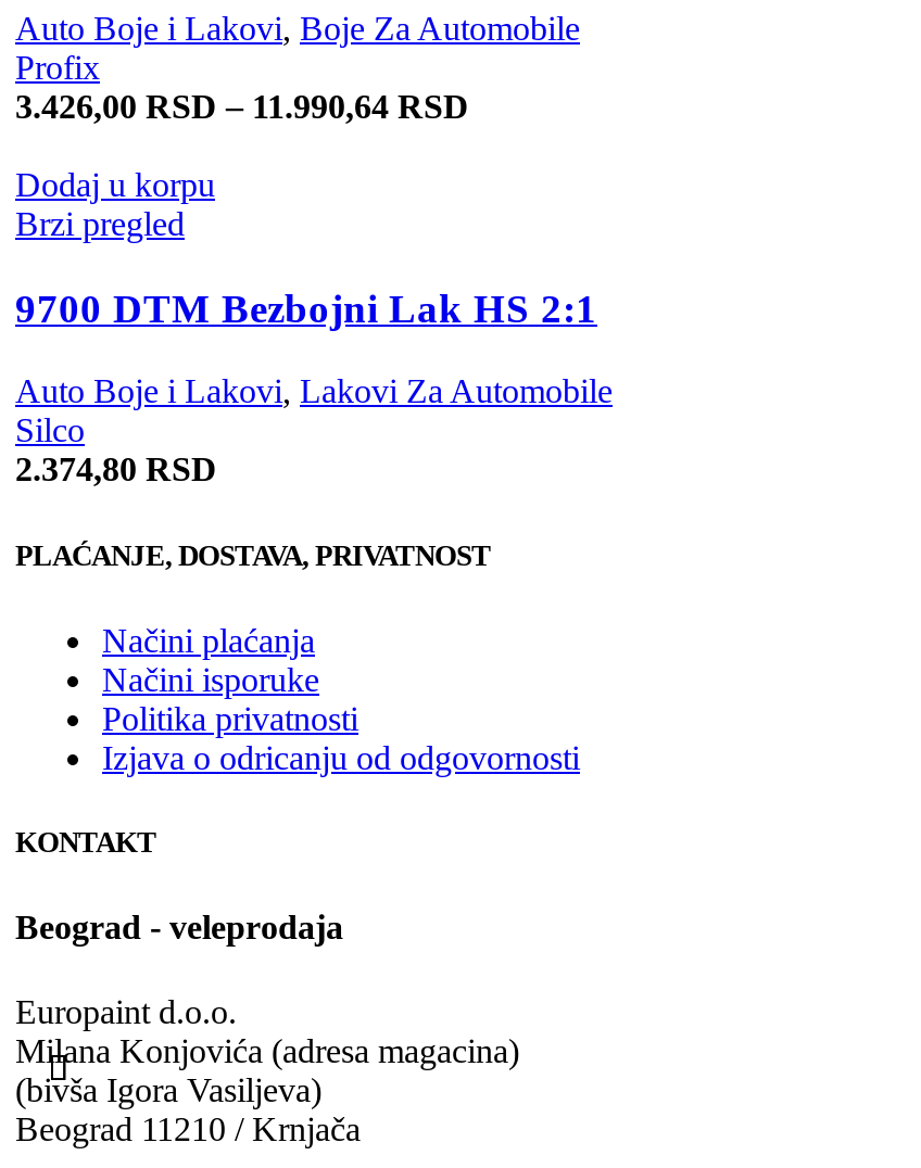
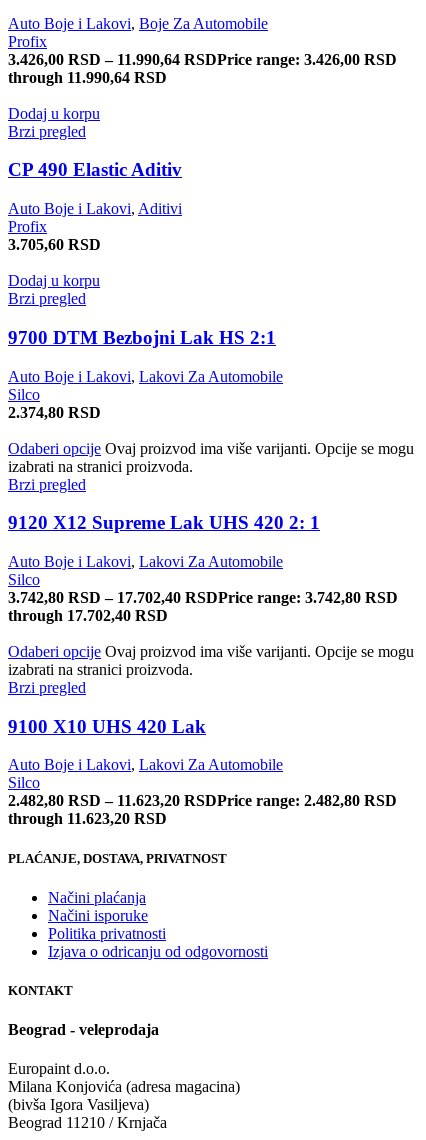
[15,88,469,125] 3.426,00 RSD – 11.990,64 RSD -> [8,51,397,253] 3.426,00 RSD – 11.990,64 RSDPrice range: 3.426,00 RSD | through 11.990,64 RSD | Dodaj u korpu | Brzi pregled | CP 490 Elastic Aditiv | Auto Boje i Lakovi, Aditivi | Profix | 3.705,60 RSD
none -> [8,439,414,827] Odaberi opcije Ovaj proizvod ima više varijanti. Opcije se mogu | izabrati na stranici proizvoda. | Brzi pregled | 9120 X12 Supreme Lak UHS 420 2: 1 | Auto Boje i Lakovi, Lakovi Za Automobile | Silco | 3.742,80 RSD – 17.702,40 RSDPrice range: 3.742,80 RSD | through 17.702,40 RSD | Odaberi opcije Ovaj proizvod ima više varijanti. Opcije se mogu | izabrati na stranici proizvoda. | Brzi pregled | 9100 X10 UHS 420 Lak | Auto Boje i Lakovi, Lakovi Za Automobile | Silco | 2.482,80 RSD – 11.623,20 RSDPrice range: 2.482,80 RSD | through 11.623,20 RSD

